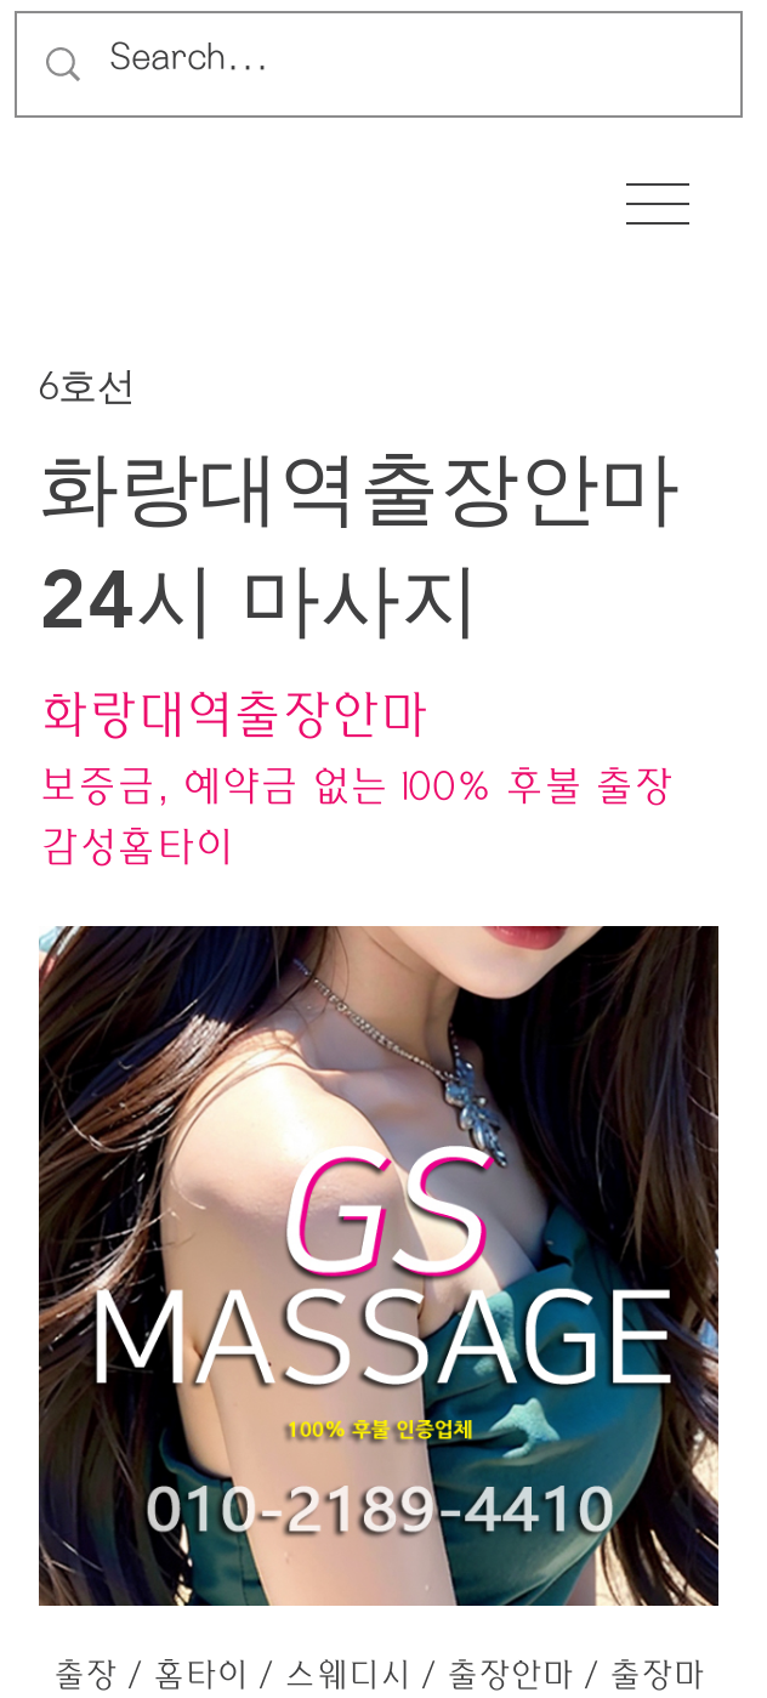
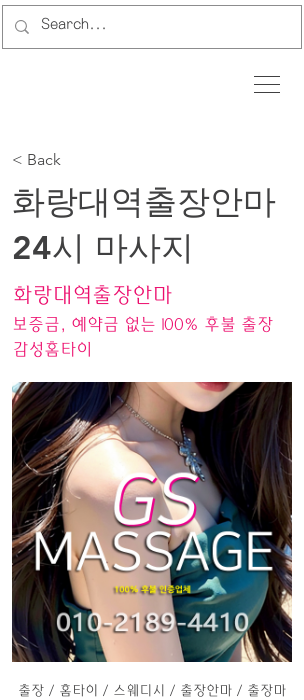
[39,363,136,409] 6호선 -> [12,150,61,169] < Back

